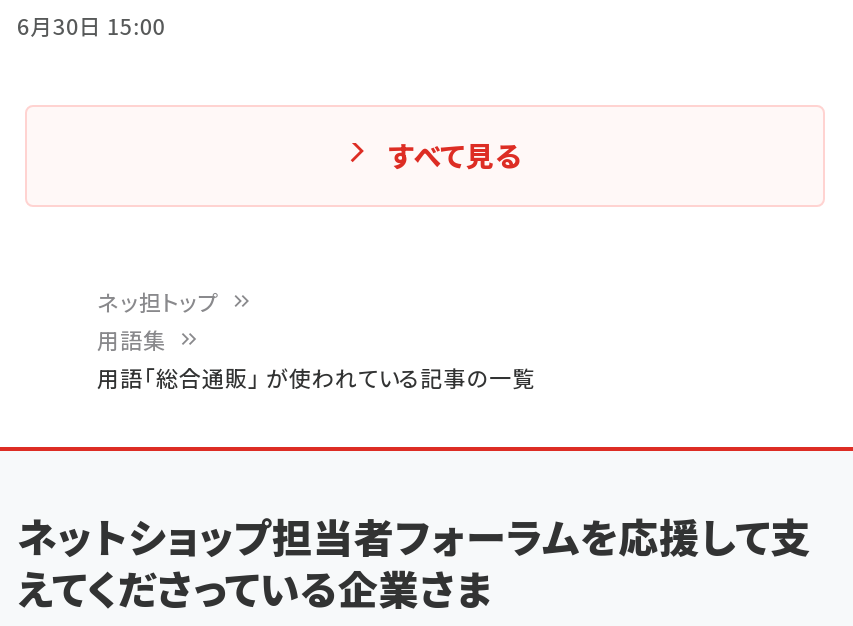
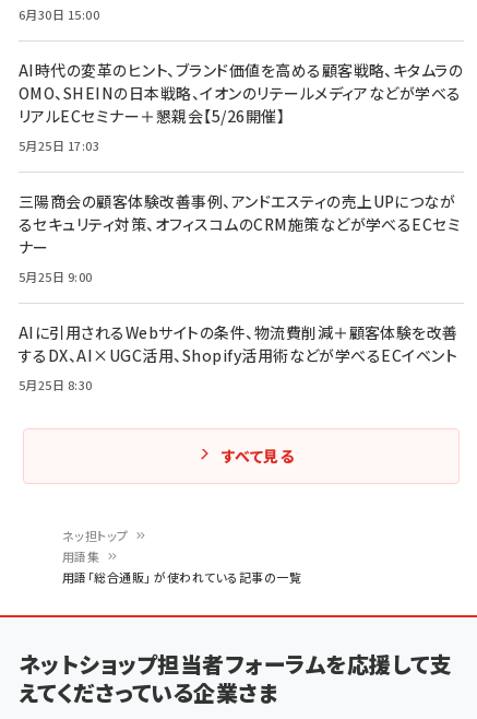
none -> [19,59,463,393] AI時代の変革のヒント、ブランド価値を高める顧客戦略、キタムラの | OMO、SHEINの日本戦略、イオンのリテールメディアなどが学べる | リアルECセミナー＋懇親会【5/26開催】 | 5月25日 17:03 | 三陽商会の顧客体験改善事例、アンドエスティの売上UPにつなが | るセキュリティ対策、オフィスコムのCRM施策などが学べるECセミ | ナー | 5月25日 9:00 | AIに引用されるWebサイトの条件、物流費削減＋顧客体験を改善 | するDX、AI×UGC活用、Shopify活用術などが学べるECイベント | 5月25日 8:30

